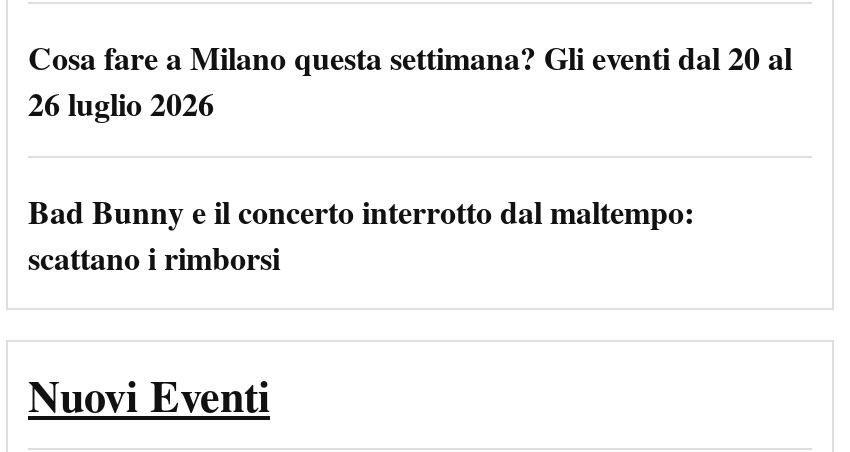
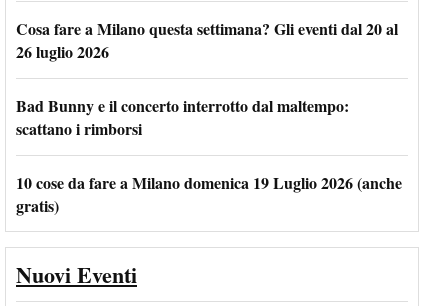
none -> [16,171,402,217] 10 cose da fare a Milano domenica 19 Luglio 2026 (anche | gratis)

